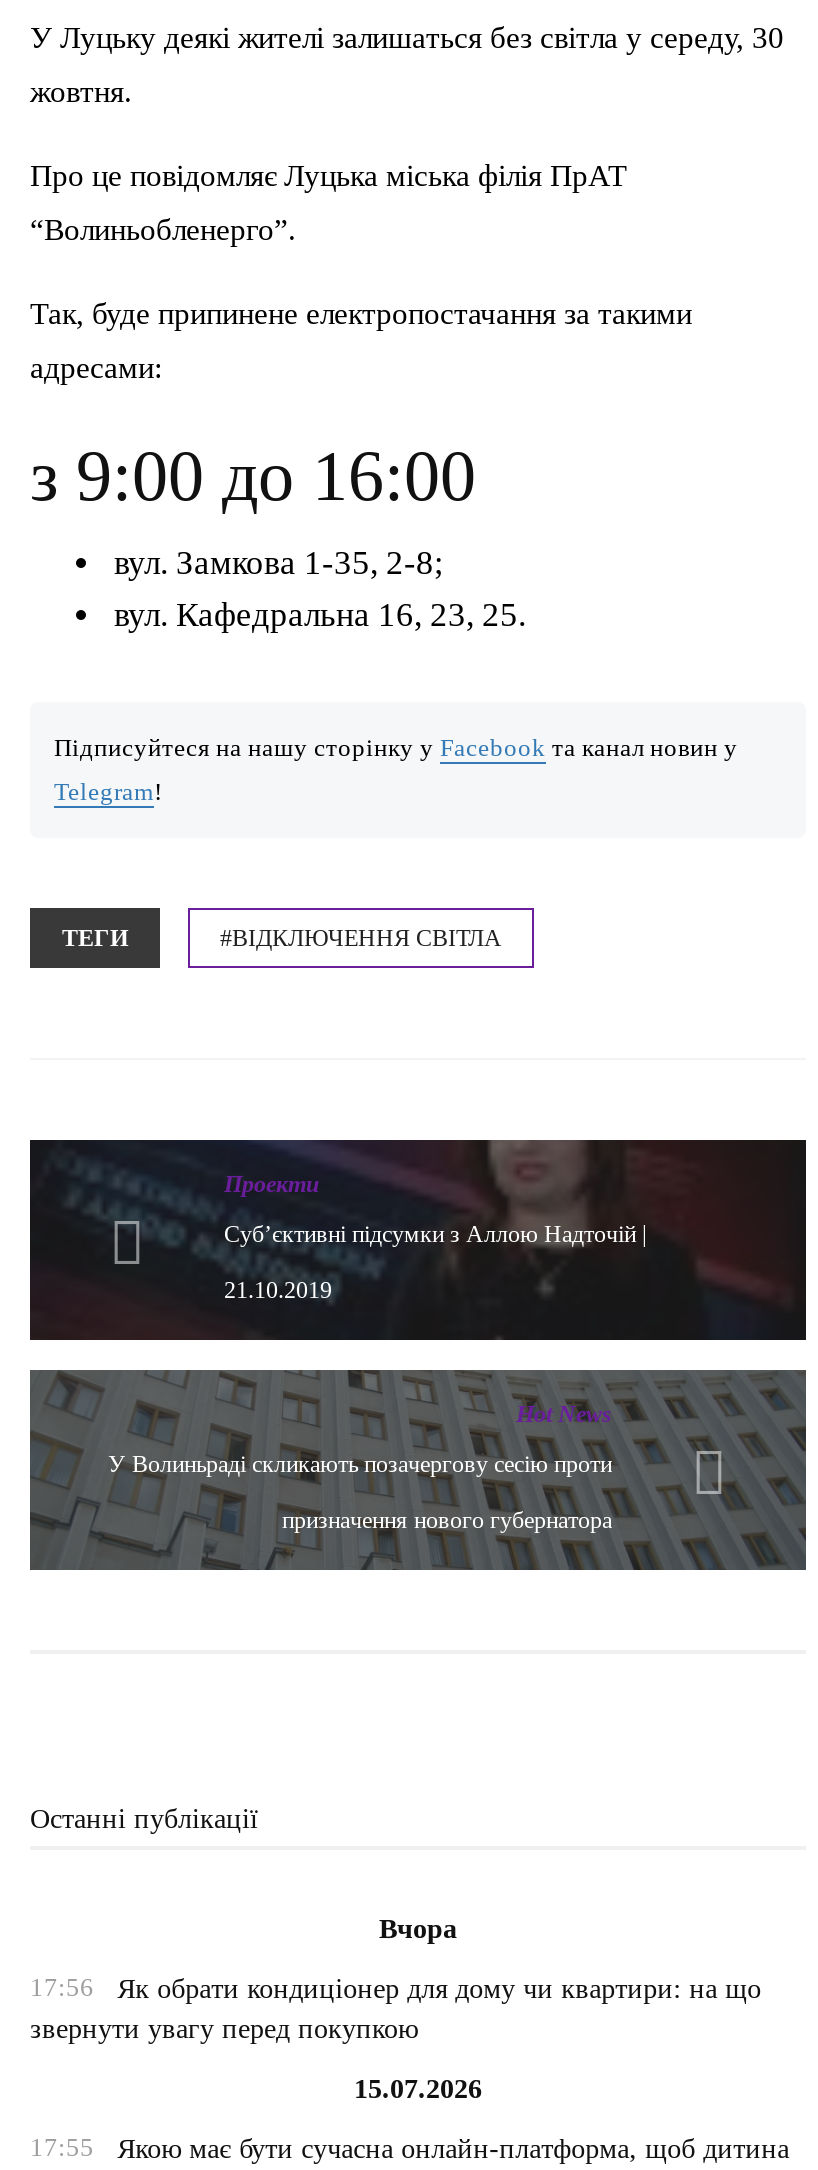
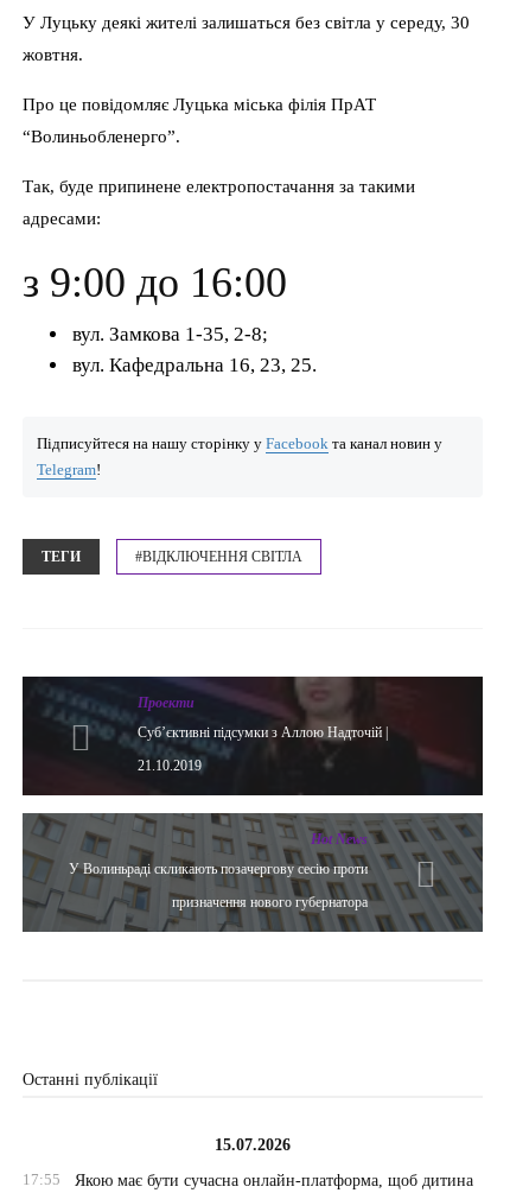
[30,1914,761,2044] Вчора | 17:56 | Як обрати кондиціонер для дому чи квартири: на що | звернути увагу перед покупкою -> none

